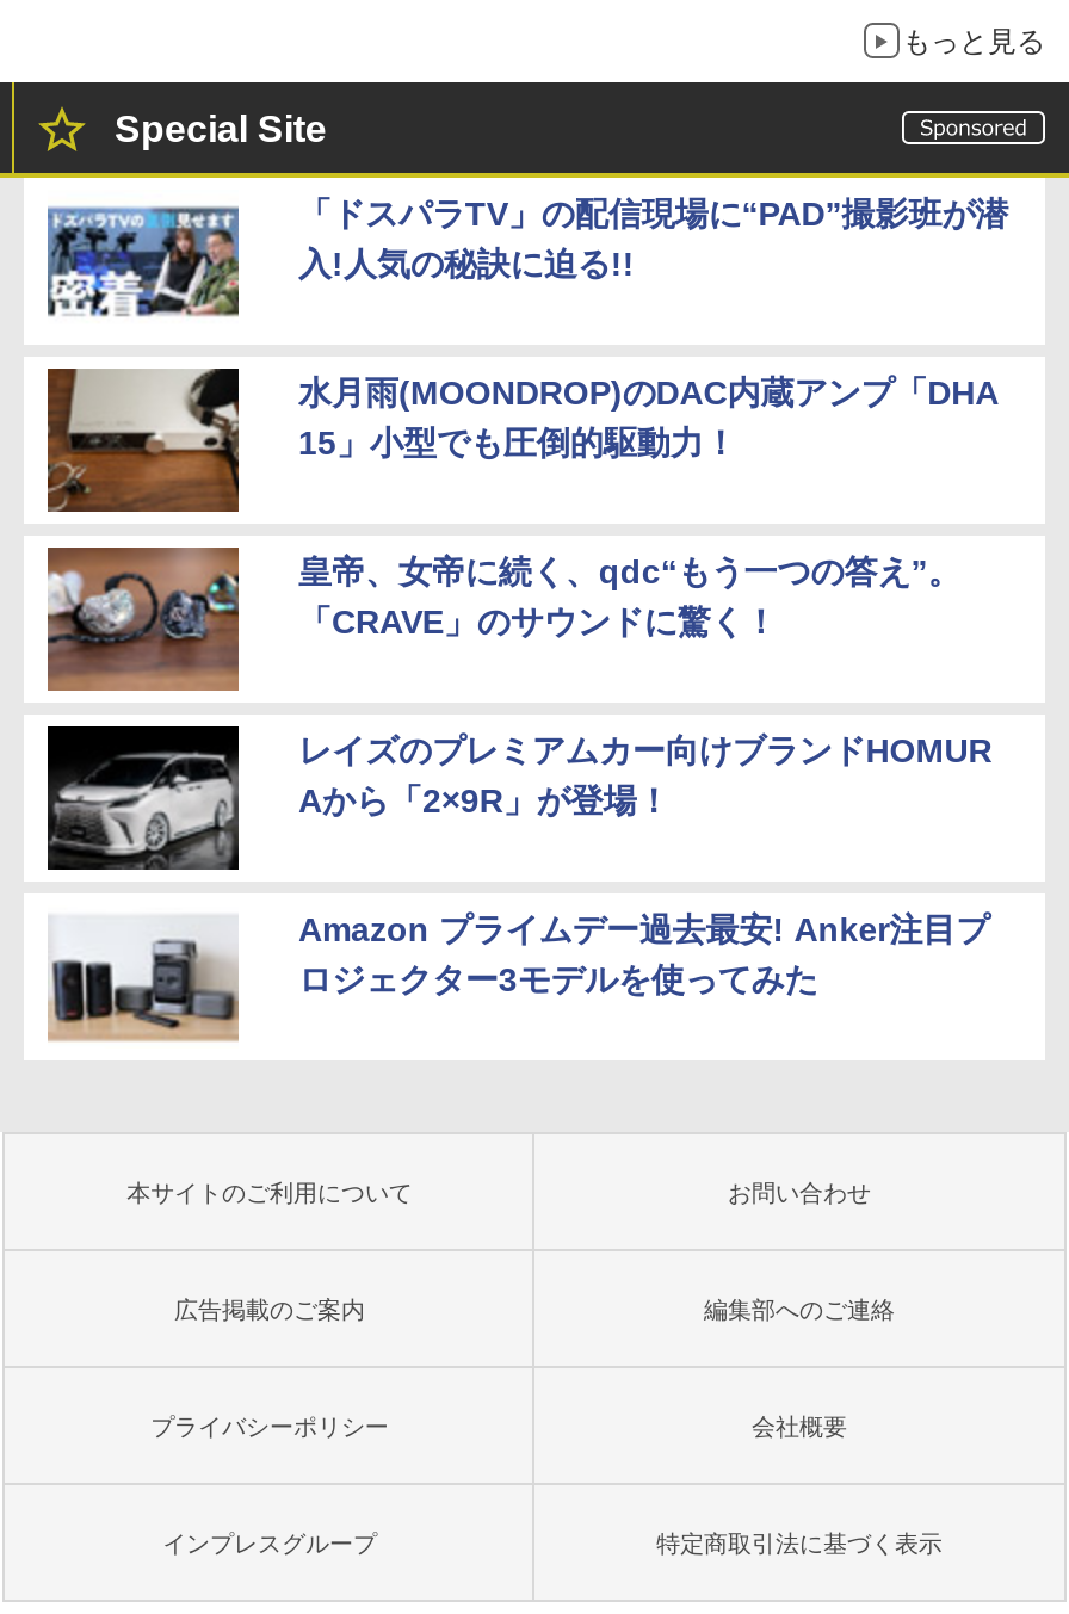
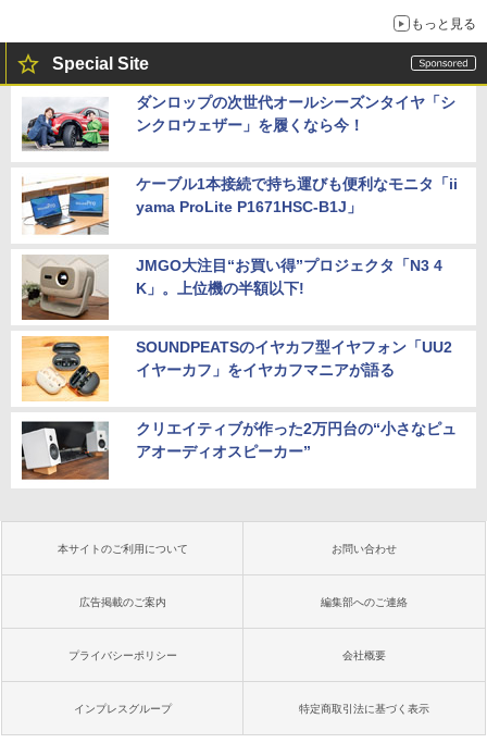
[45,195,1009,319] [image] | 「ドスパラTV」の配信現場に“PAD”撮影班が潜 | 入!人気の秘訣に迫る!! -> [21,94,455,151] [image] | ダンロップの次世代オールシーズンタイヤ「シ | ンクロウェザー」を履くなら今！
[45,366,999,514] [image] | 水月雨(MOONDROP)のDAC内蔵アンプ「DHA | 15」小型でも圧倒的駆動力！ -> [22,173,457,238] [image] | ケーブル1本接続で持ち運びも便利なモニタ「ii | yama ProLite P1671HSC-B1J」
[48,548,961,691] [image] | 皇帝、女帝に続く、qdc“もう一つの答え”。 | 「CRAVE」のサウンドに驚く！ -> [22,255,442,321] [image] | JMGO大注目“お買い得”プロジェクタ「N3 4 | K」。上位機の半額以下!
[45,724,992,872] [image] | レイズのプレミアムカー向けブランドHOMUR | Aから「2×9R」が登場！ -> [21,335,452,401] [image] | SOUNDPEATSのイヤカフ型イヤフォン「UU2 | イヤーカフ」をイヤカフマニアが語る
[48,911,989,1041] [image] | Amazon プライムデー過去最安! Anker注目プ | ロジェクター3モデルを使ってみた -> [21,420,456,480] [image] | クリエイティブが作った2万円台の“小さなピュ | アオーディオスピーカー”

